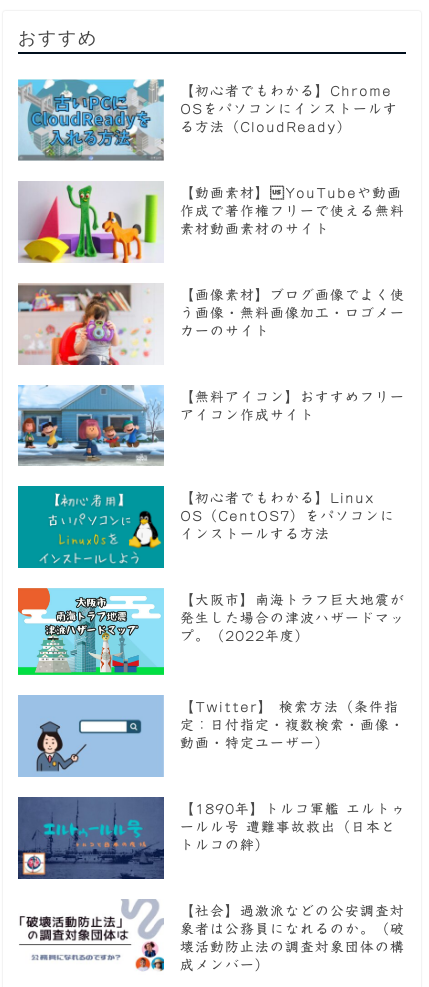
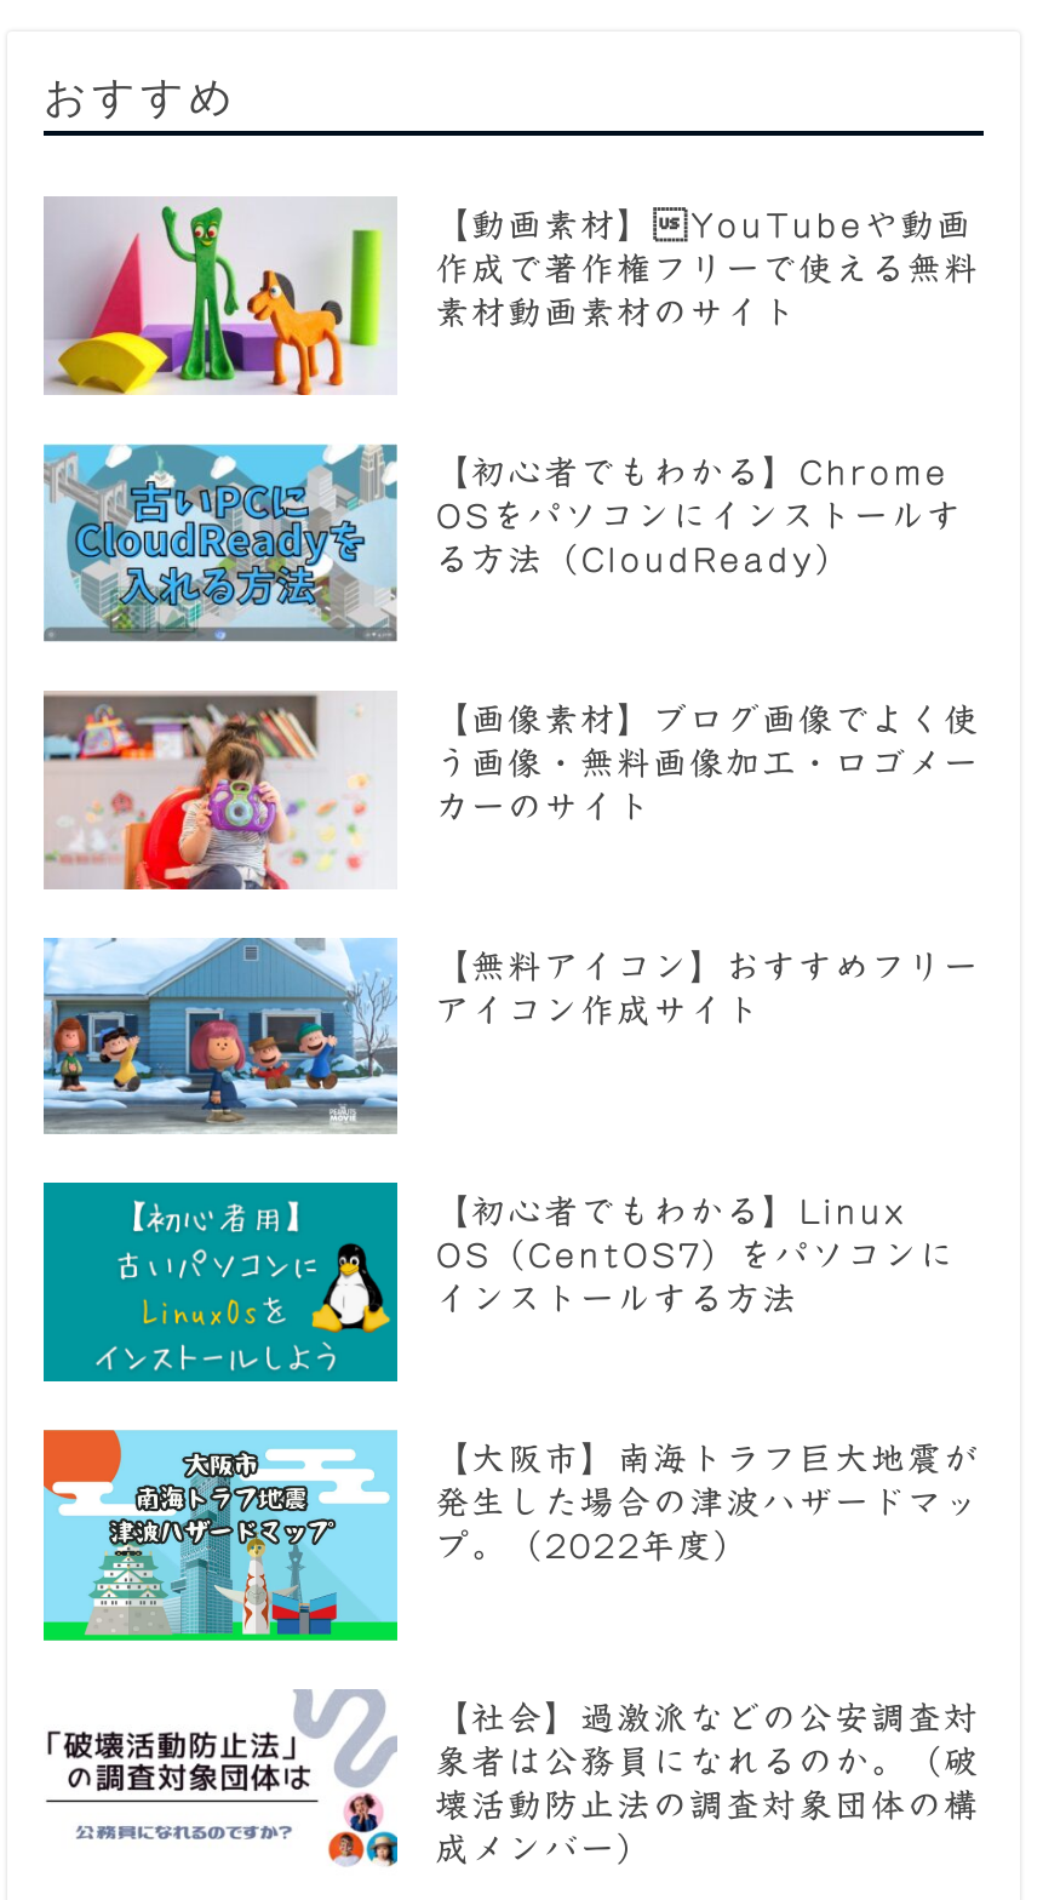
moved [17,78,398,161] -> [41,441,964,642]: [image] | 【初心者でもわかる】Chrome | OSをパソコンにインストールす | る方法（CloudReady）
moved [19,183,405,264] -> [44,196,980,397]: [image] | 【動画素材】 YouTubeや動画 | 作成で著作権フリーで使える無料 | 素材動画素材のサイト
[18,695,405,777] [image] | 【Twitter】 検索方法（条件指 | 定：日付指定・複数検索・画像・ | 動画・特定ユーザー） -> none
[17,796,406,880] [image] | 【1890年】トルコ軍艦 エルトゥ | ールル号 遭難事故救出（日本と | トルコの絆） -> none

